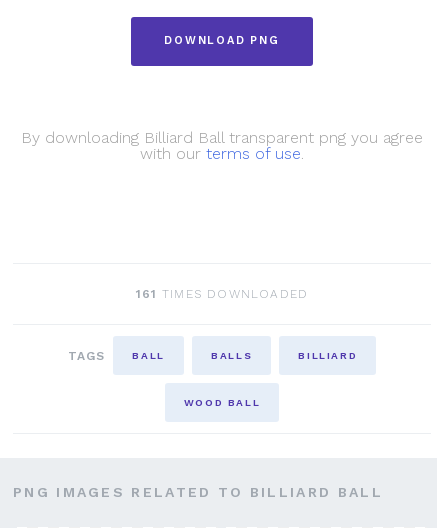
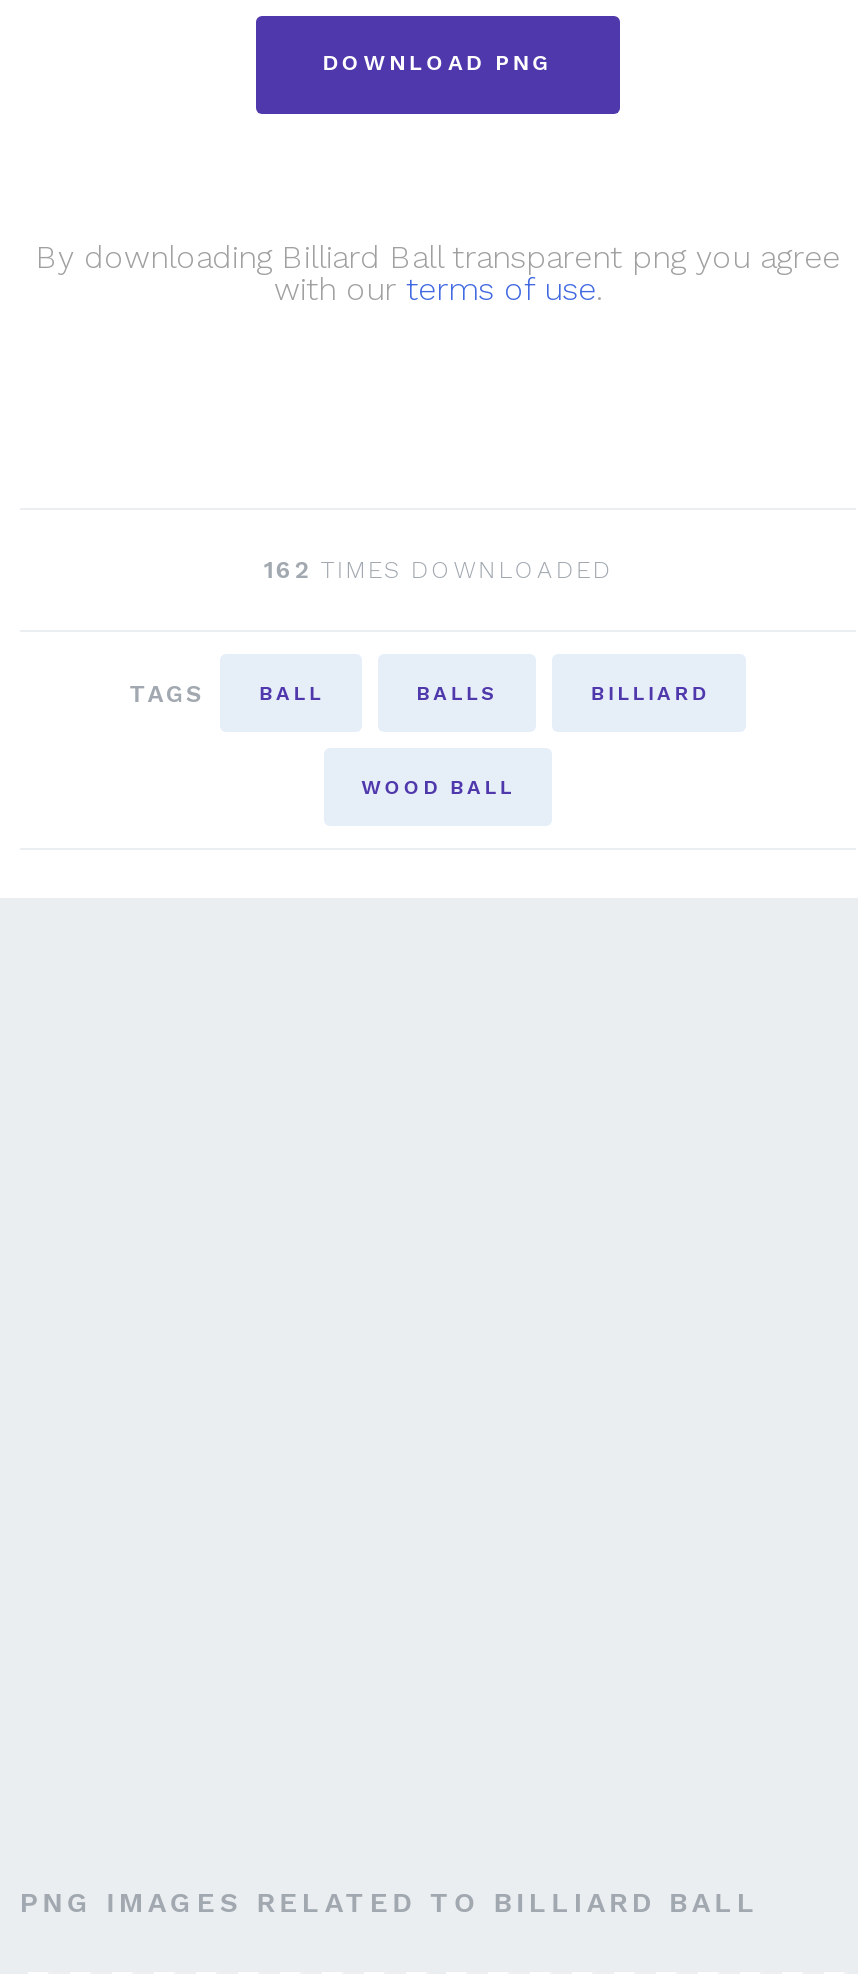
[136,287,308,301] 161 TIMES DOWNLOADED -> [263,557,613,585] 162 TIMES DOWNLOADED

